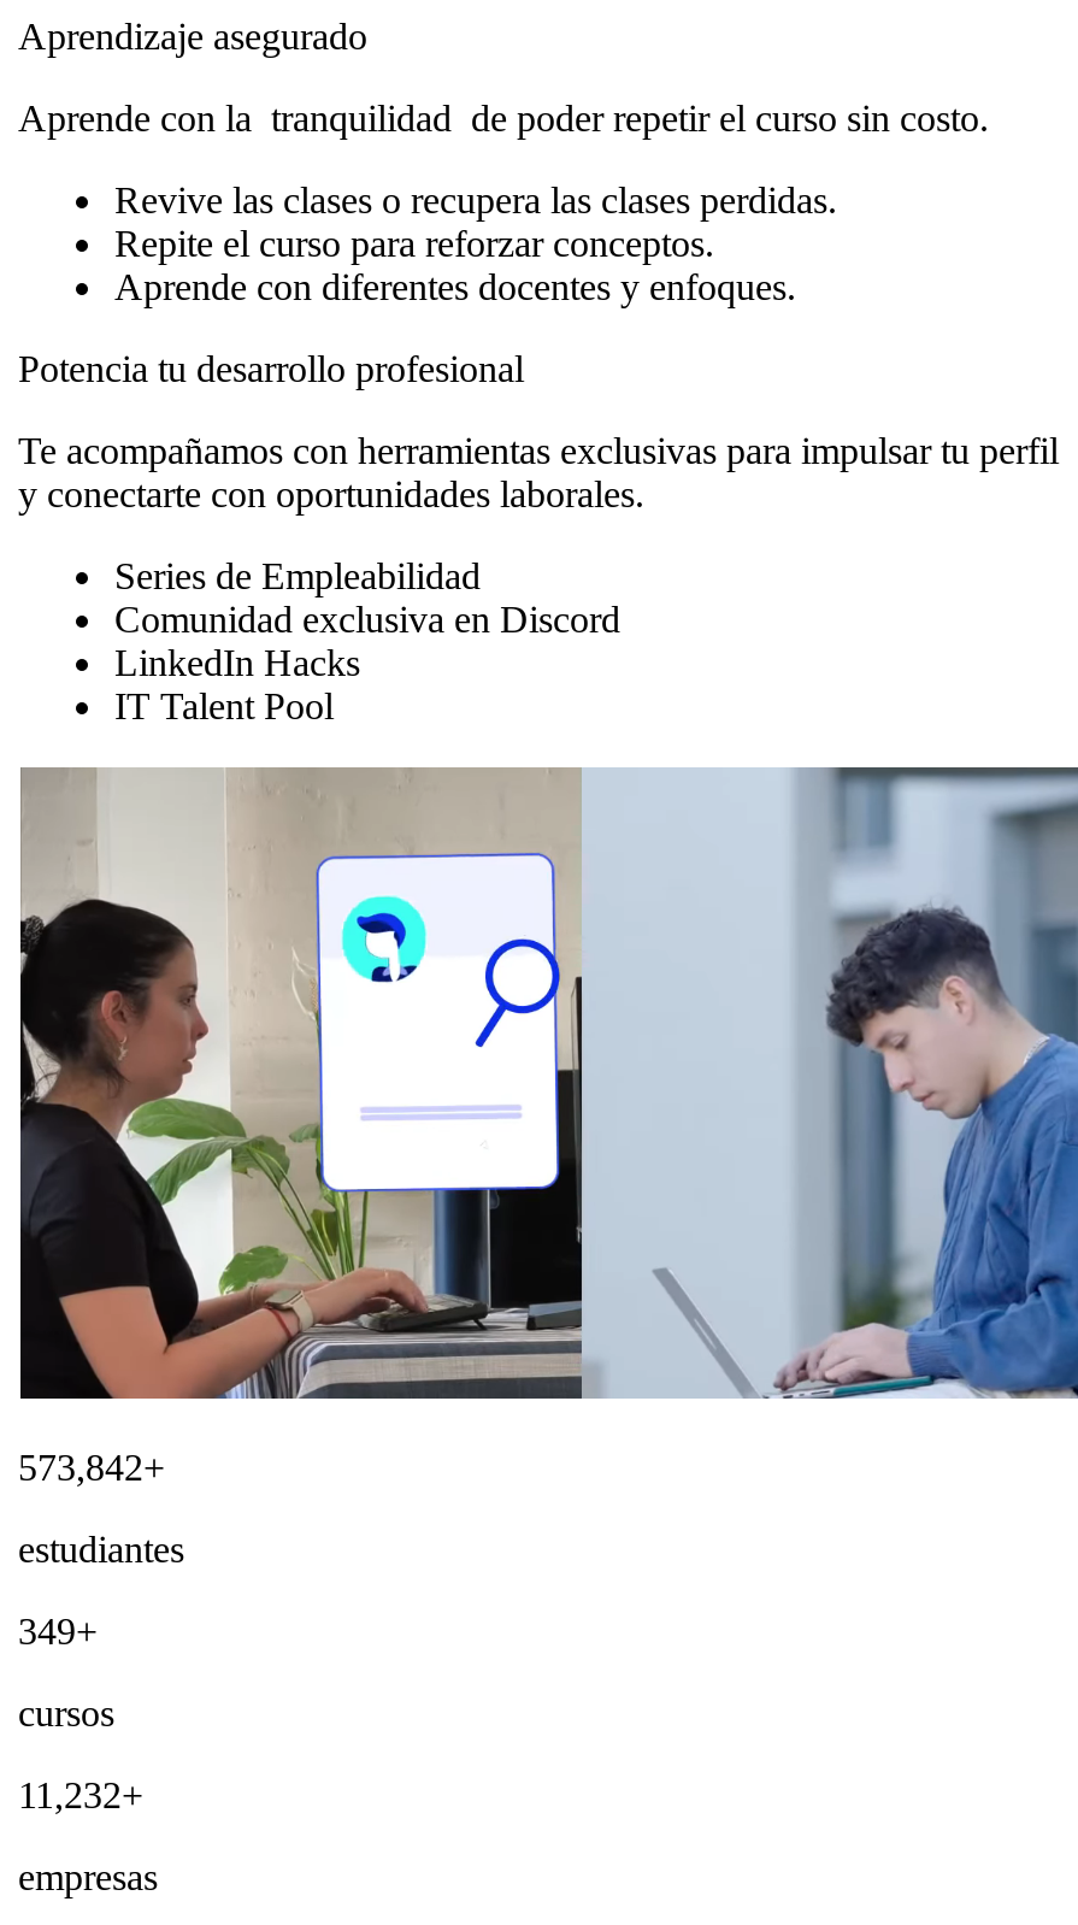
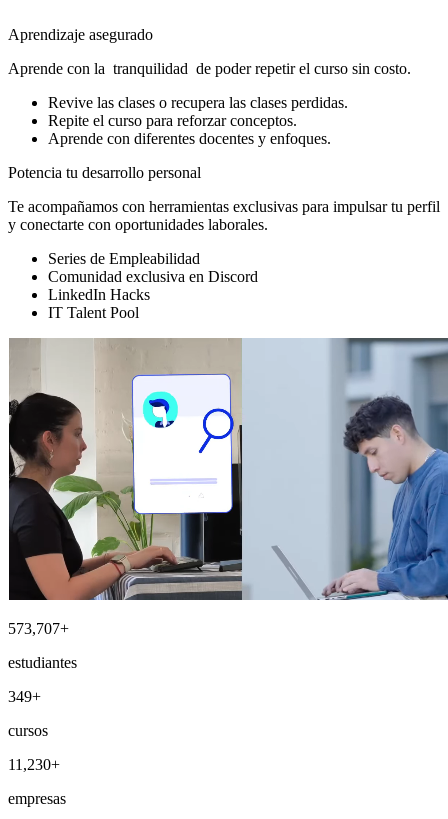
[18,347,524,388] Potencia tu desarrollo profesional -> [8,164,201,181] Potencia tu desarrollo personal
[18,1446,165,1487] 573,842+ -> [8,620,69,637] 573,707+
[18,1773,143,1814] 11,232+ -> [8,756,60,773] 11,230+

